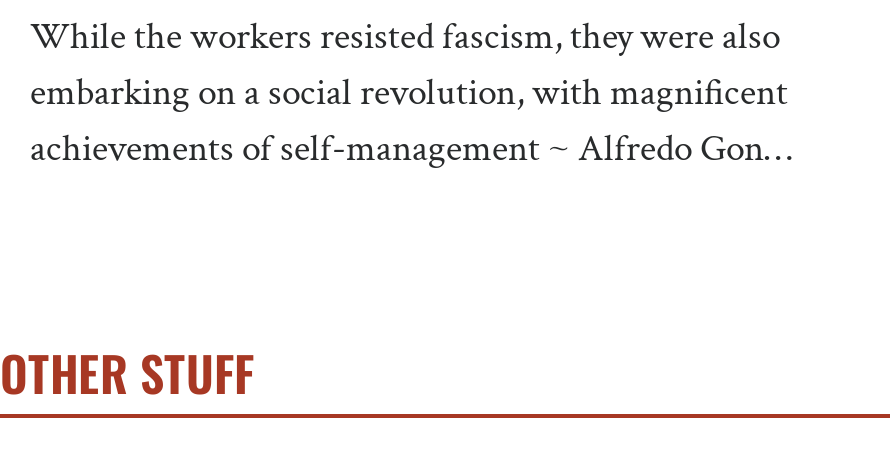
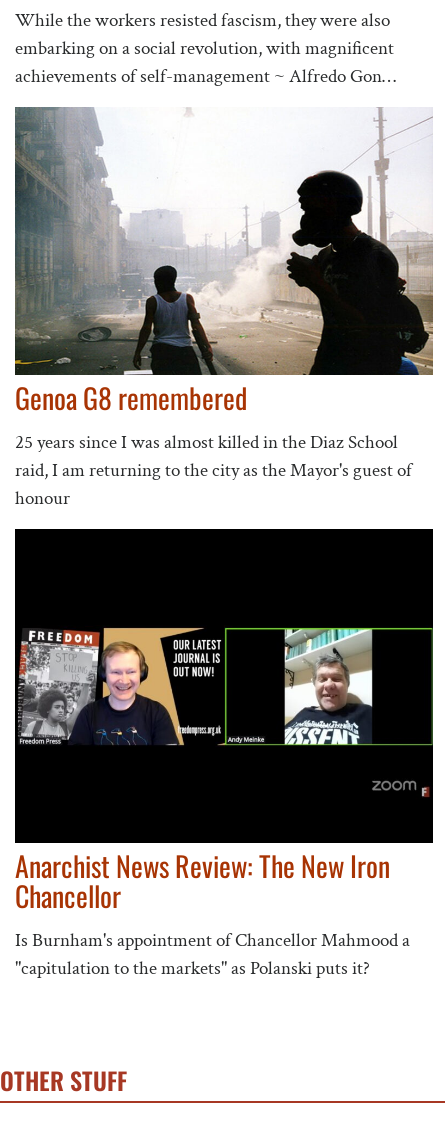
none -> [14,106,434,511] [image] | Genoa G8 remembered | 25 years since I was almost killed in the Diaz School | raid, I am returning to the city as the Mayor's guest of | honour
none -> [14,528,434,981] [image] | Anarchist News Review: The New Iron | Chancellor | Is Burnham's appointment of Chancellor Mahmood a | "capitulation to the markets" as Polanski puts it?

